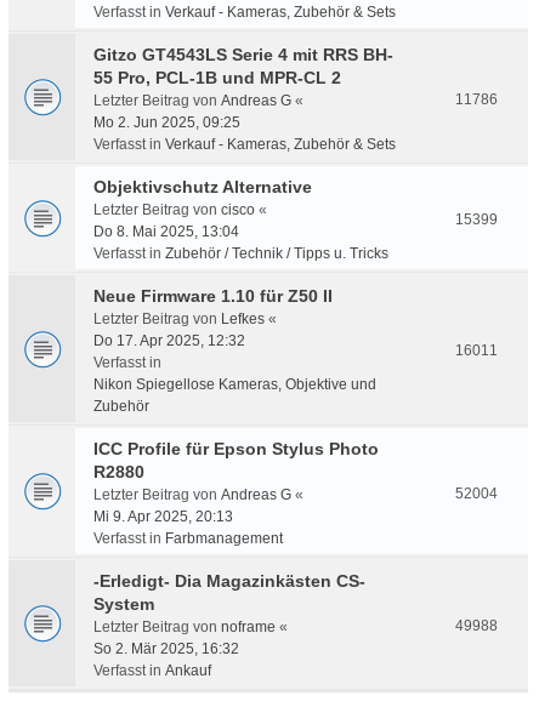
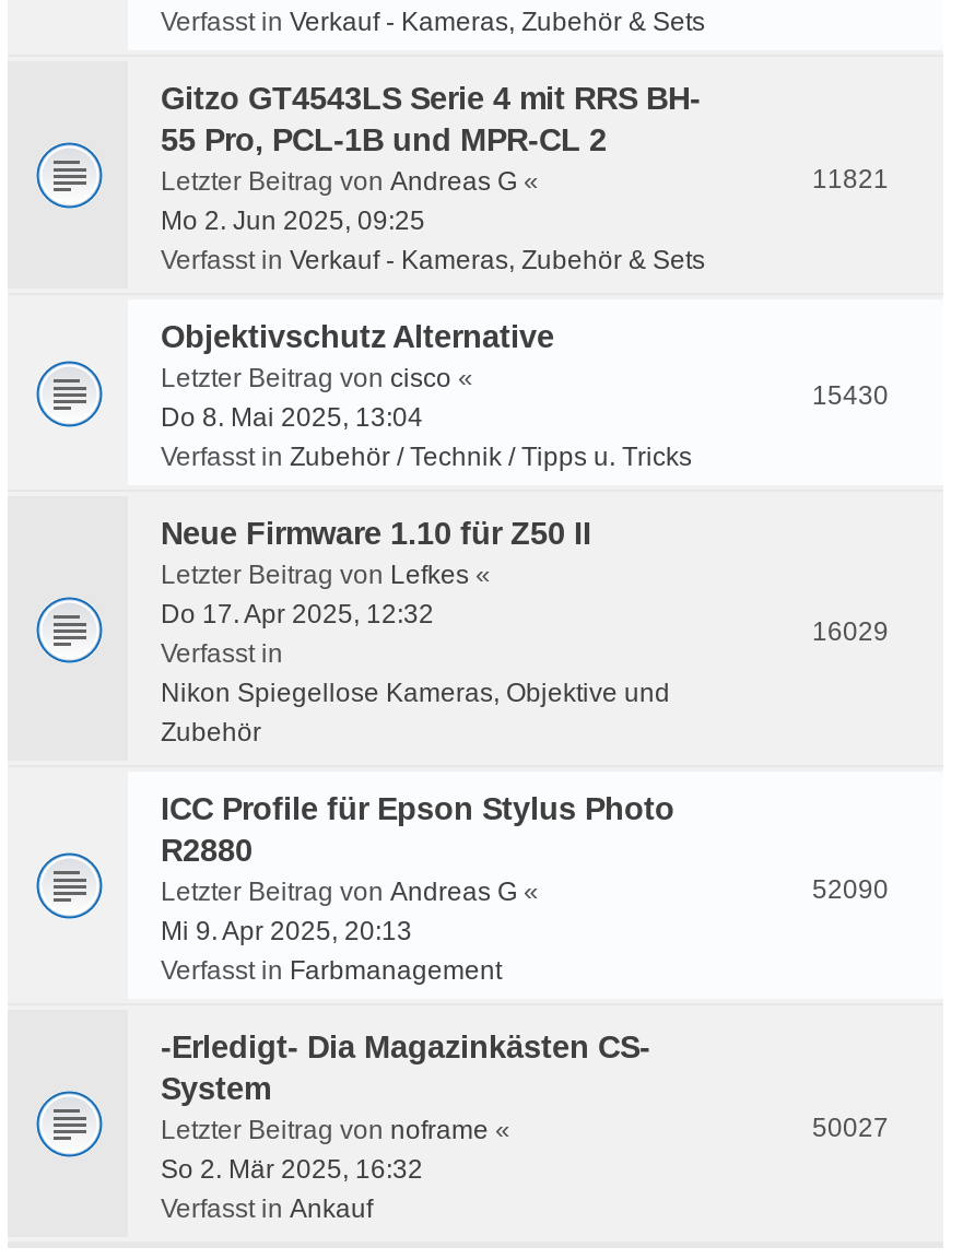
[455,91,498,108] 11786 -> [812,164,889,195] 11821
[455,211,498,228] 15399 -> [812,380,889,411] 15430
[455,342,498,359] 16011 -> [812,616,889,647] 16029
[455,485,498,502] 52004 -> [812,874,889,905] 52090
[455,617,498,634] 49988 -> [812,1113,889,1143] 50027

